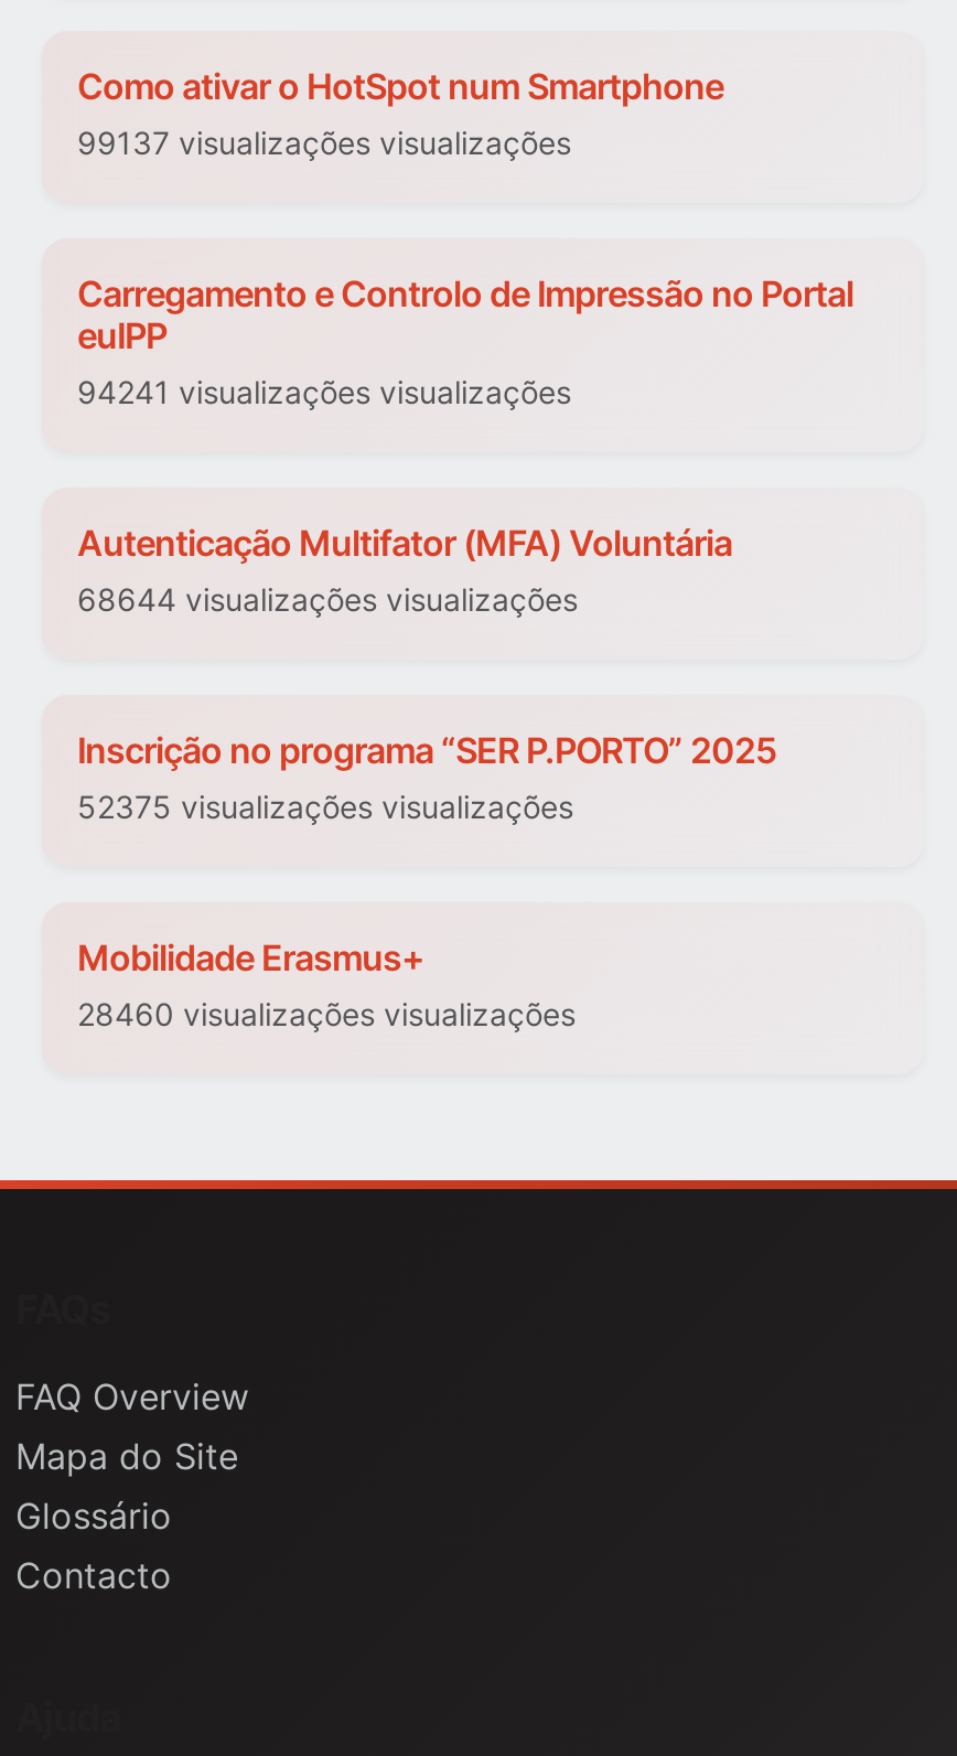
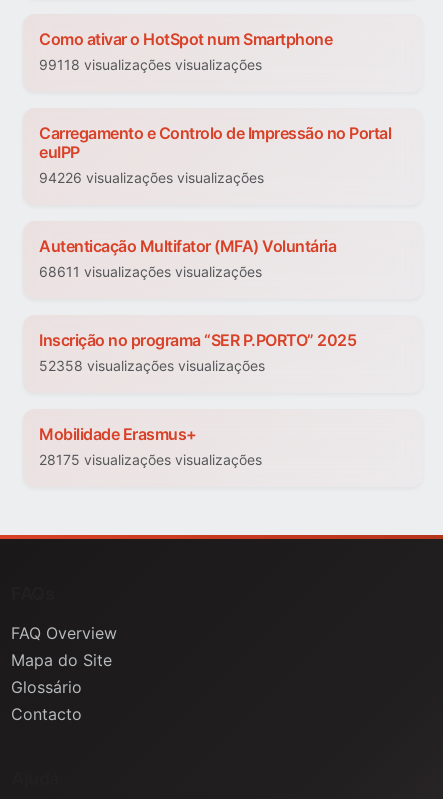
[77,125,571,162] 99137 visualizações visualizações -> [39,56,262,73] 99118 visualizações visualizações
[77,374,571,411] 94241 visualizações visualizações -> [39,169,264,186] 94226 visualizações visualizações
[77,581,578,619] 68644 visualizações visualizações -> [39,263,262,280] 68611 visualizações visualizações
[77,789,573,826] 52375 visualizações visualizações -> [39,357,265,374] 52358 visualizações visualizações
[77,996,576,1034] 28460 visualizações visualizações -> [39,451,262,468] 28175 visualizações visualizações

